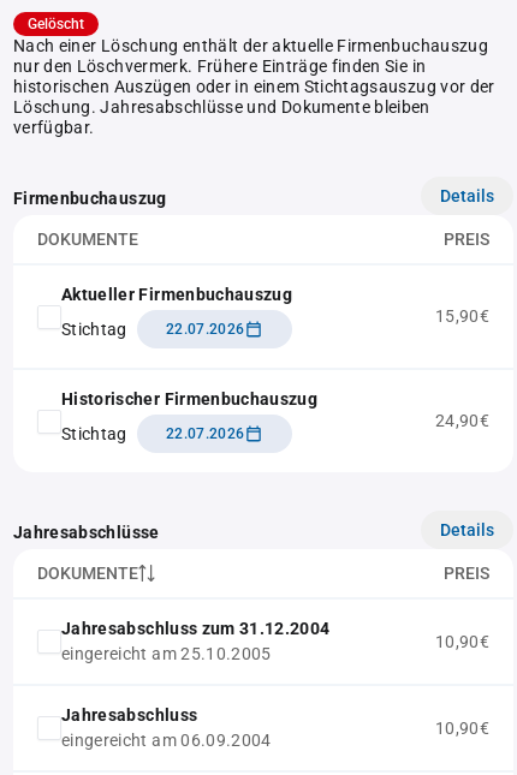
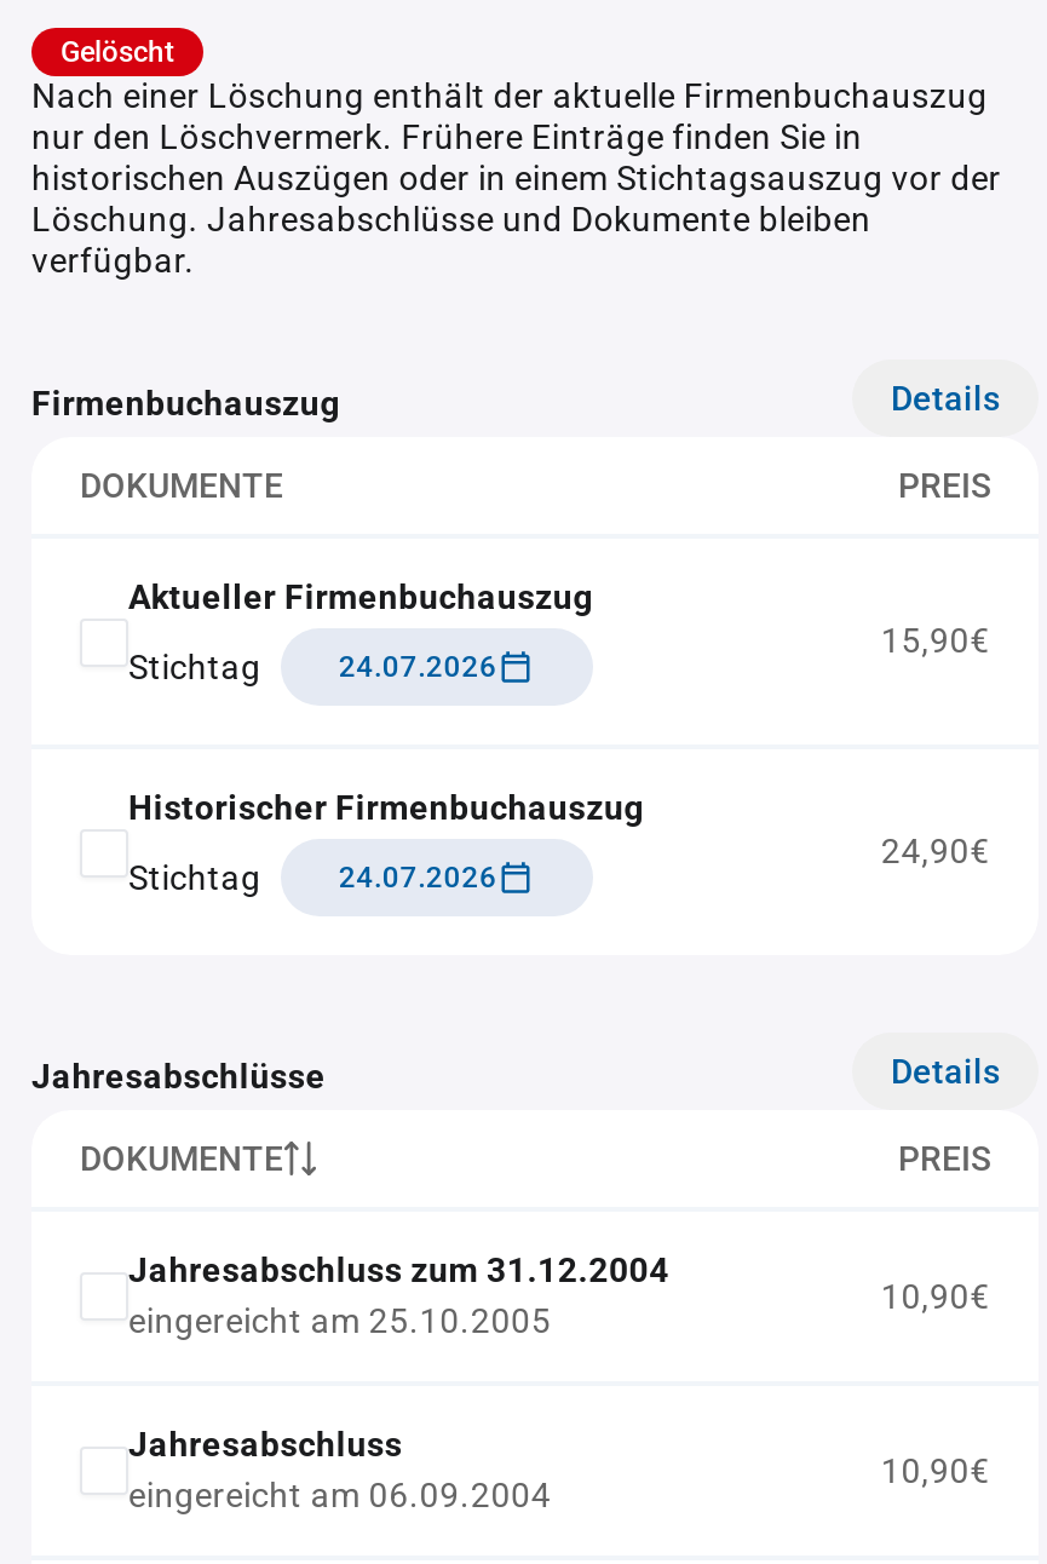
[166,321,244,338] 22.07.2026 -> [338,650,497,684] 24.07.2026
[166,425,244,442] 22.07.2026 -> [338,861,497,895] 24.07.2026

